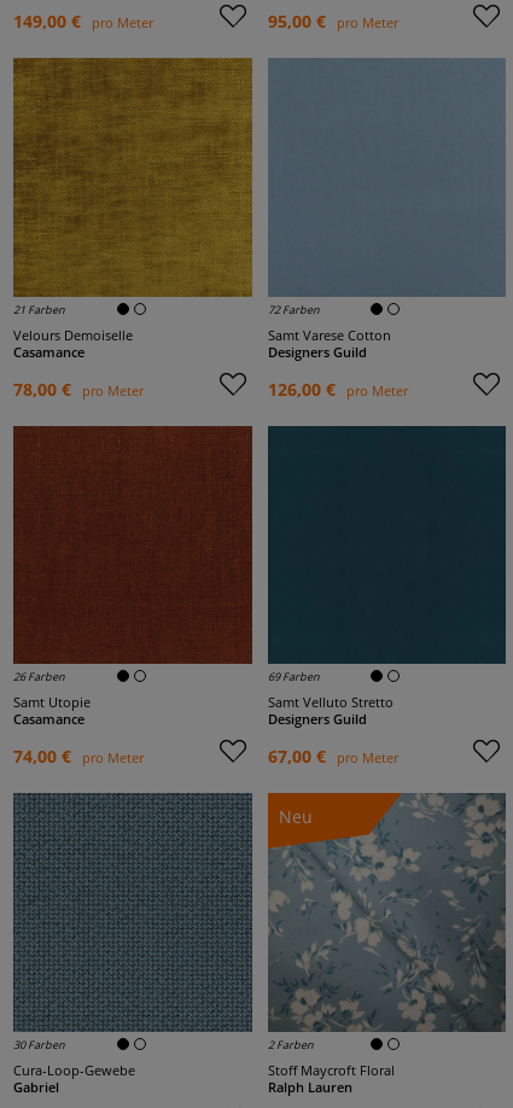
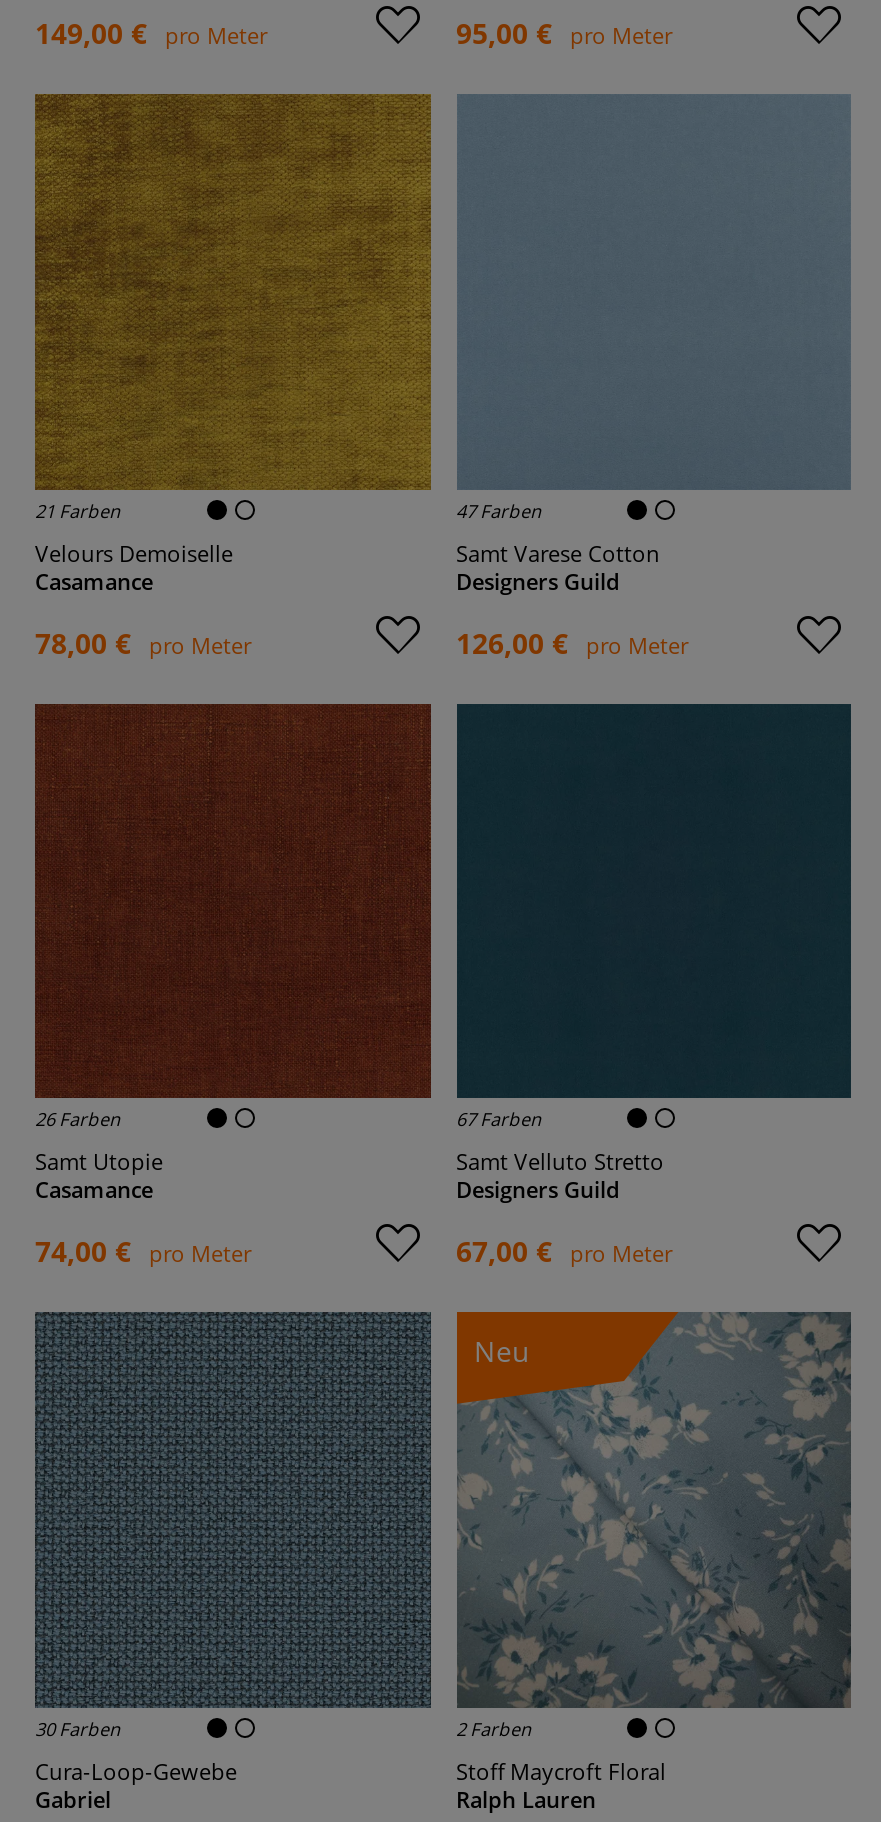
[267,301,319,317] 72 Farben -> [456,497,542,523] 47 Farben
[267,669,319,684] 69 Farben -> [456,1106,542,1132] 67 Farben

